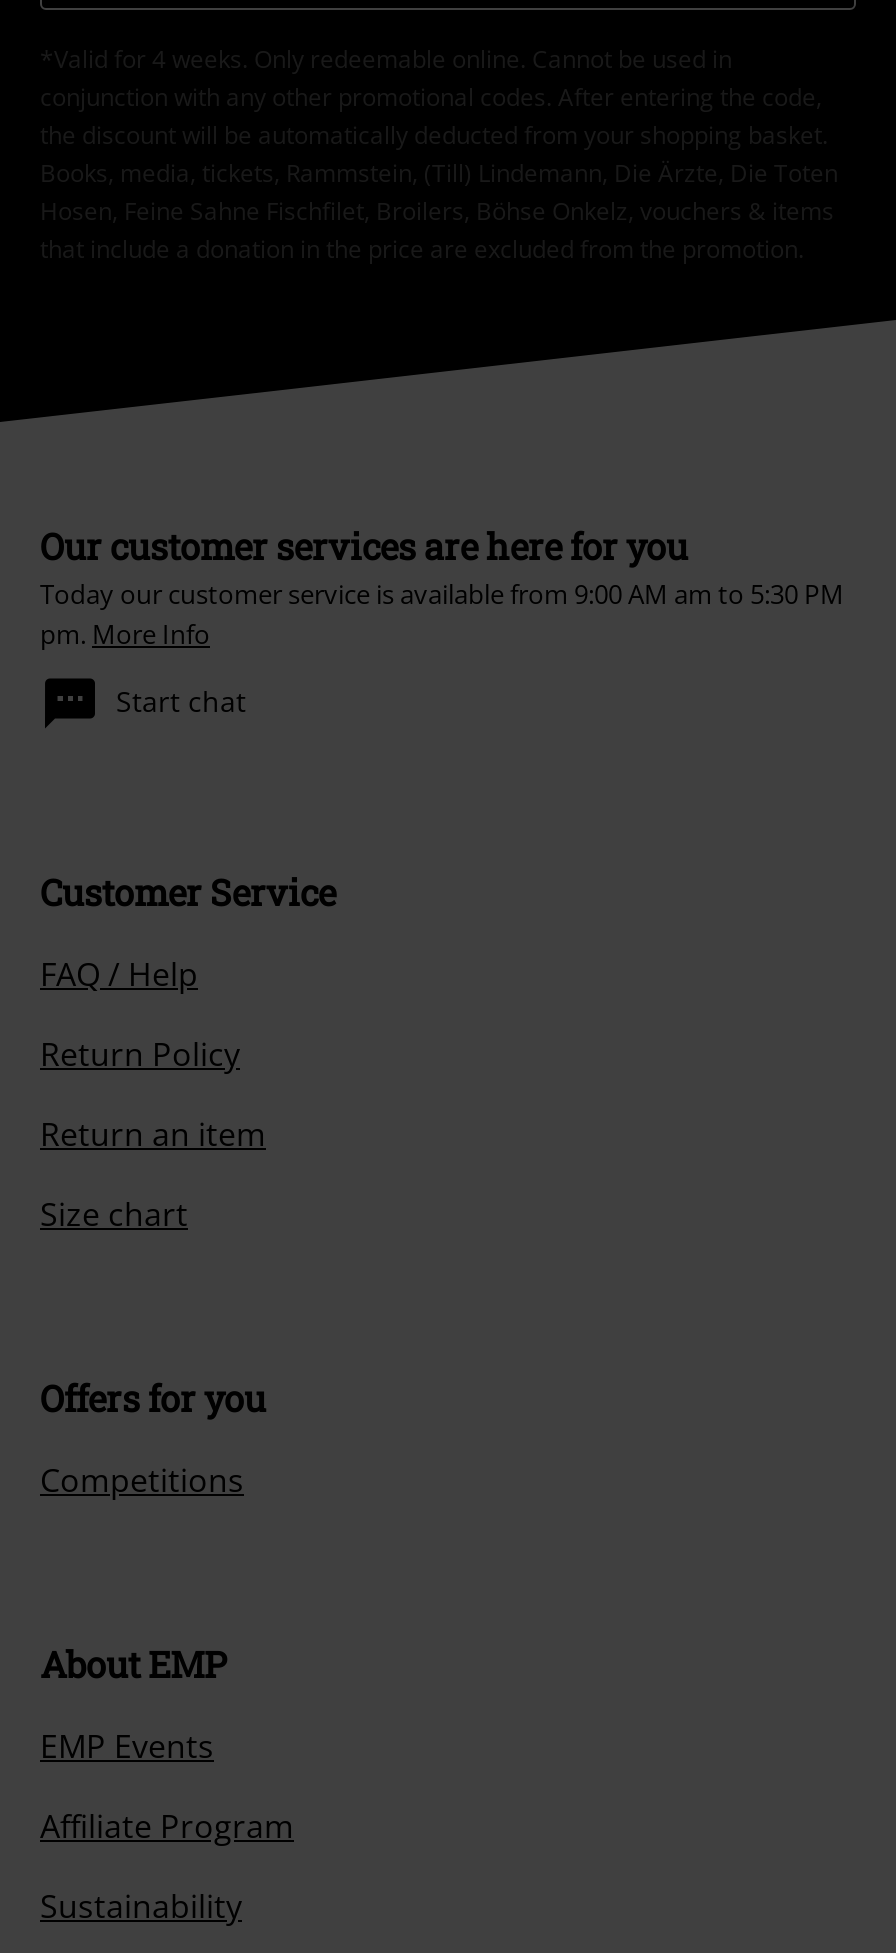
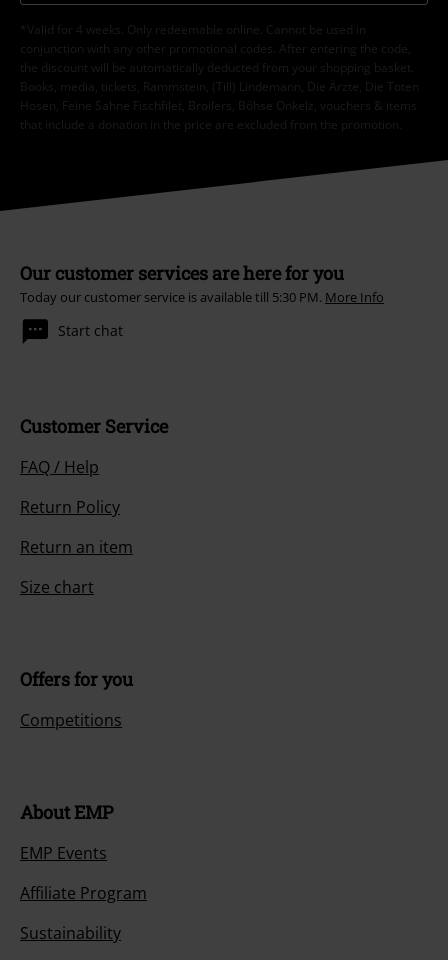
[40,577,844,653] Today our customer service is available from 9:00 AM am to 5:30 PM | pm. More Info -> [20,288,384,306] Today our customer service is available till 5:30 PM. More Info

